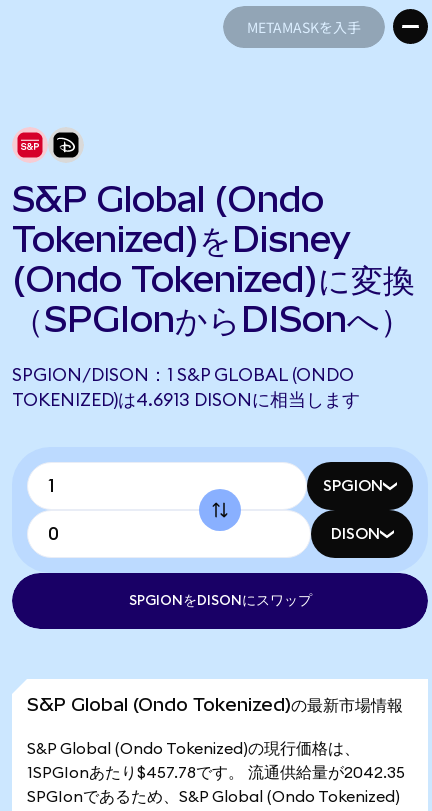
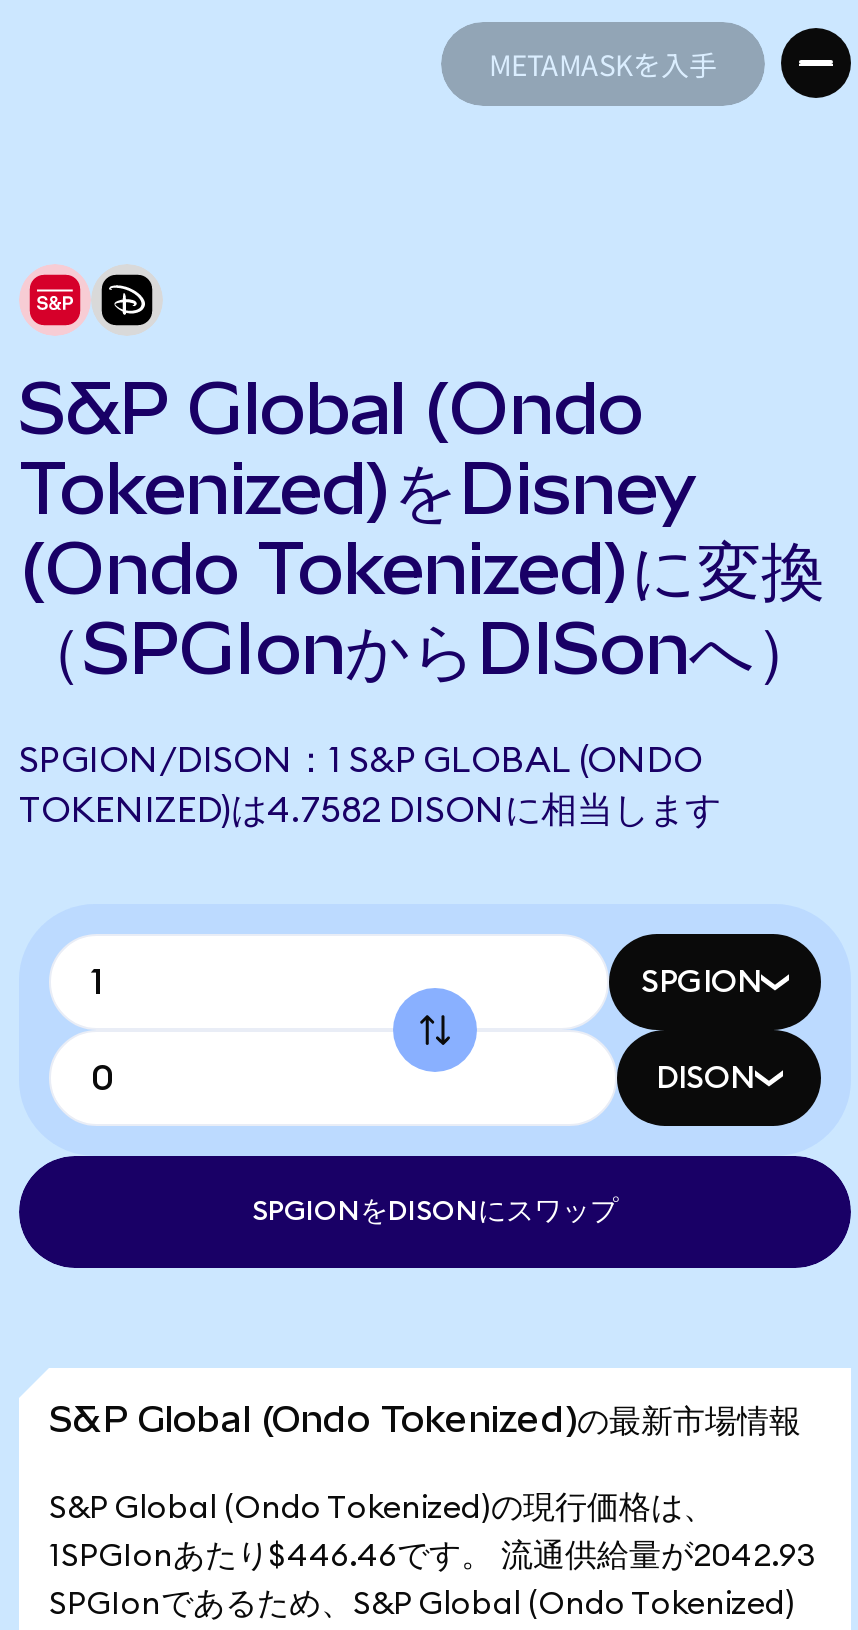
[12,391,360,409] TOKENIZED)は4.6913 DISONに相当します -> [19,792,721,828] TOKENIZED)は4.7582 DISONに相当します
[27,765,405,781] 1SPGIonあたり$457.78です。 流通供給量が2042.35 -> [49,1540,815,1572] 1SPGIonあたり$446.46です。 流通供給量が2042.93

